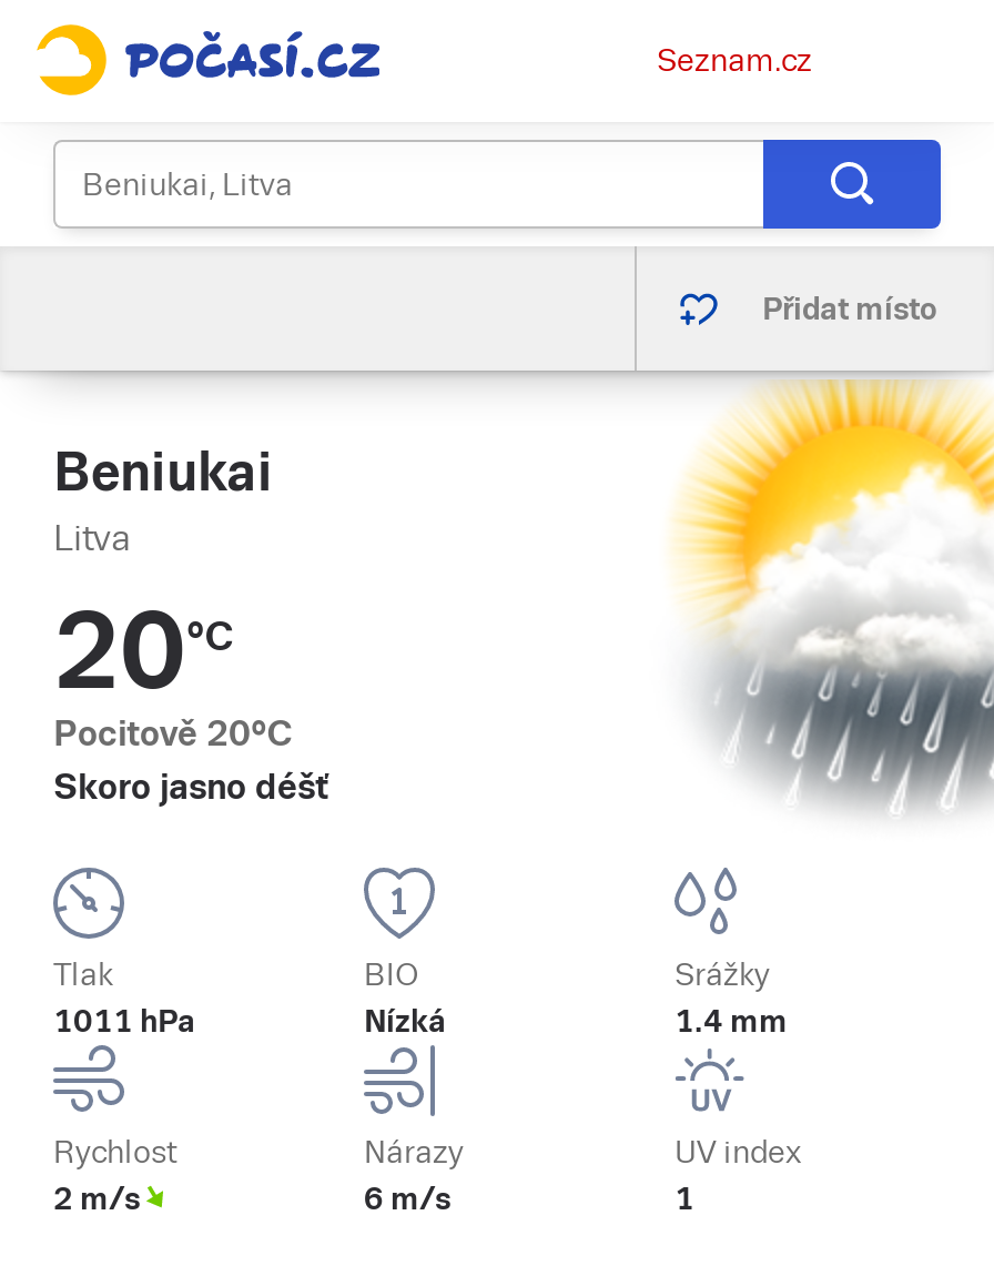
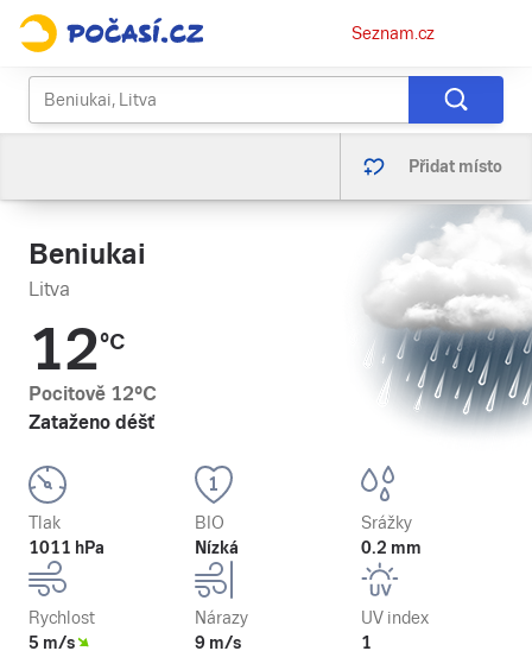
[674,379,987,803] [image] -> [362,206,528,430] [image]
[53,590,328,808] 20°C | Pocitově 20°C | Skoro jasno déšť -> [28,317,157,434] 12°C | Pocitově 12°C | Zataženo déšť
[674,1003,788,1039] 1.4 mm -> [361,538,422,557] 0.2 mm
[53,1181,140,1216] 2 m/s -> [28,633,75,652] 5 m/s
[364,1181,450,1216] 6 m/s -> [195,633,241,652] 9 m/s

